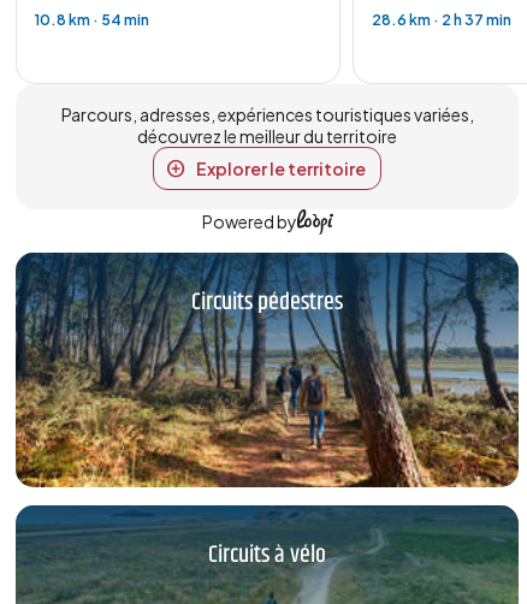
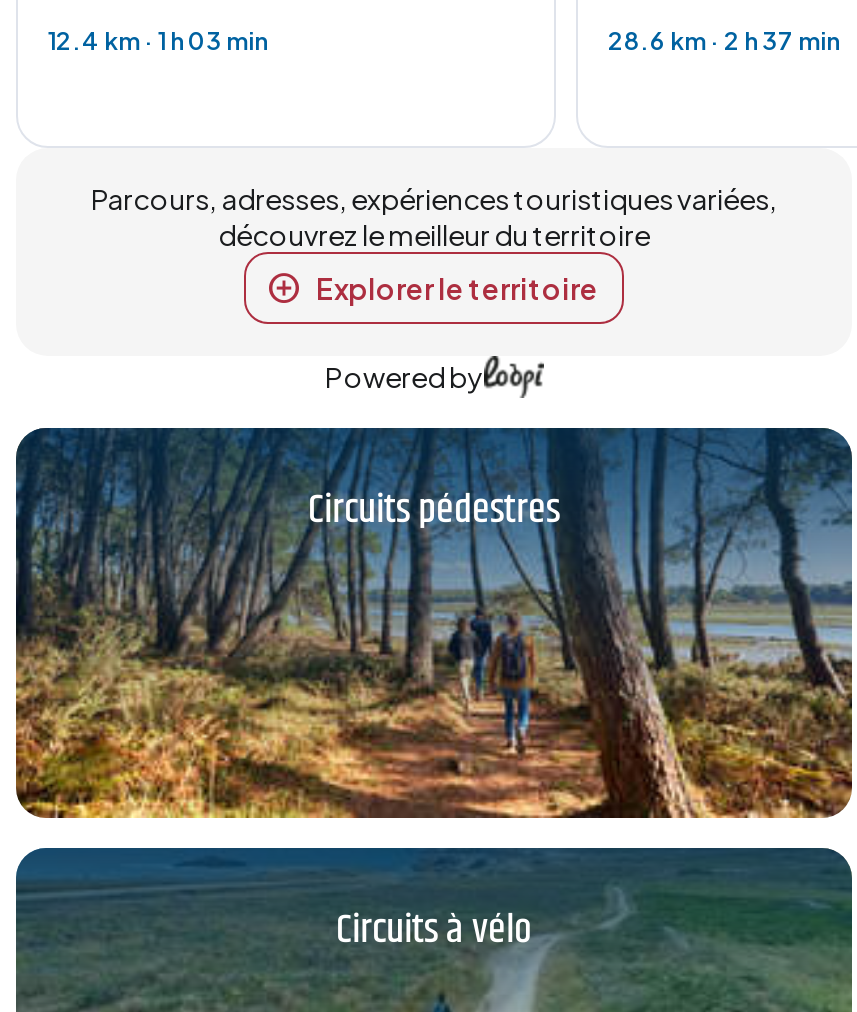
[35,11,149,29] 10.8 km · 54 min -> [48,27,268,57] 12.4 km · 1 h 03 min

